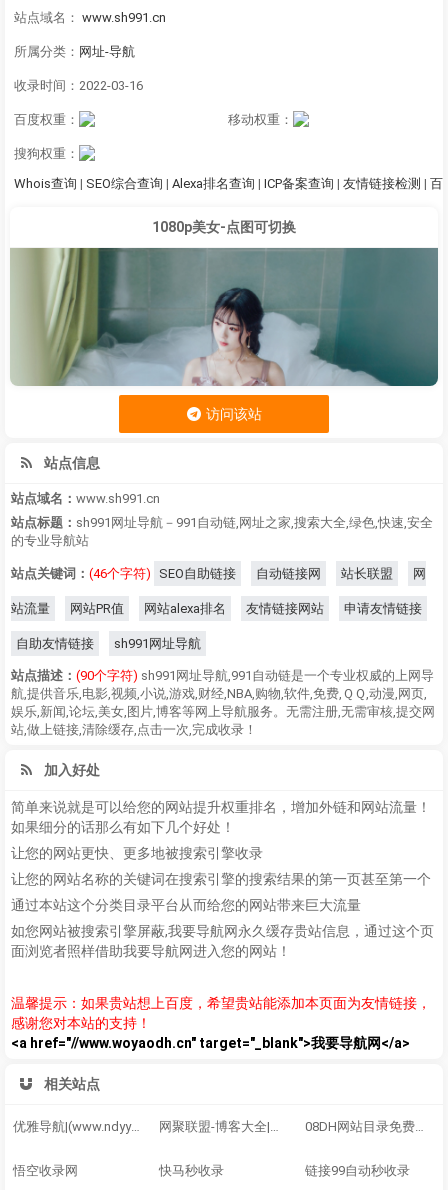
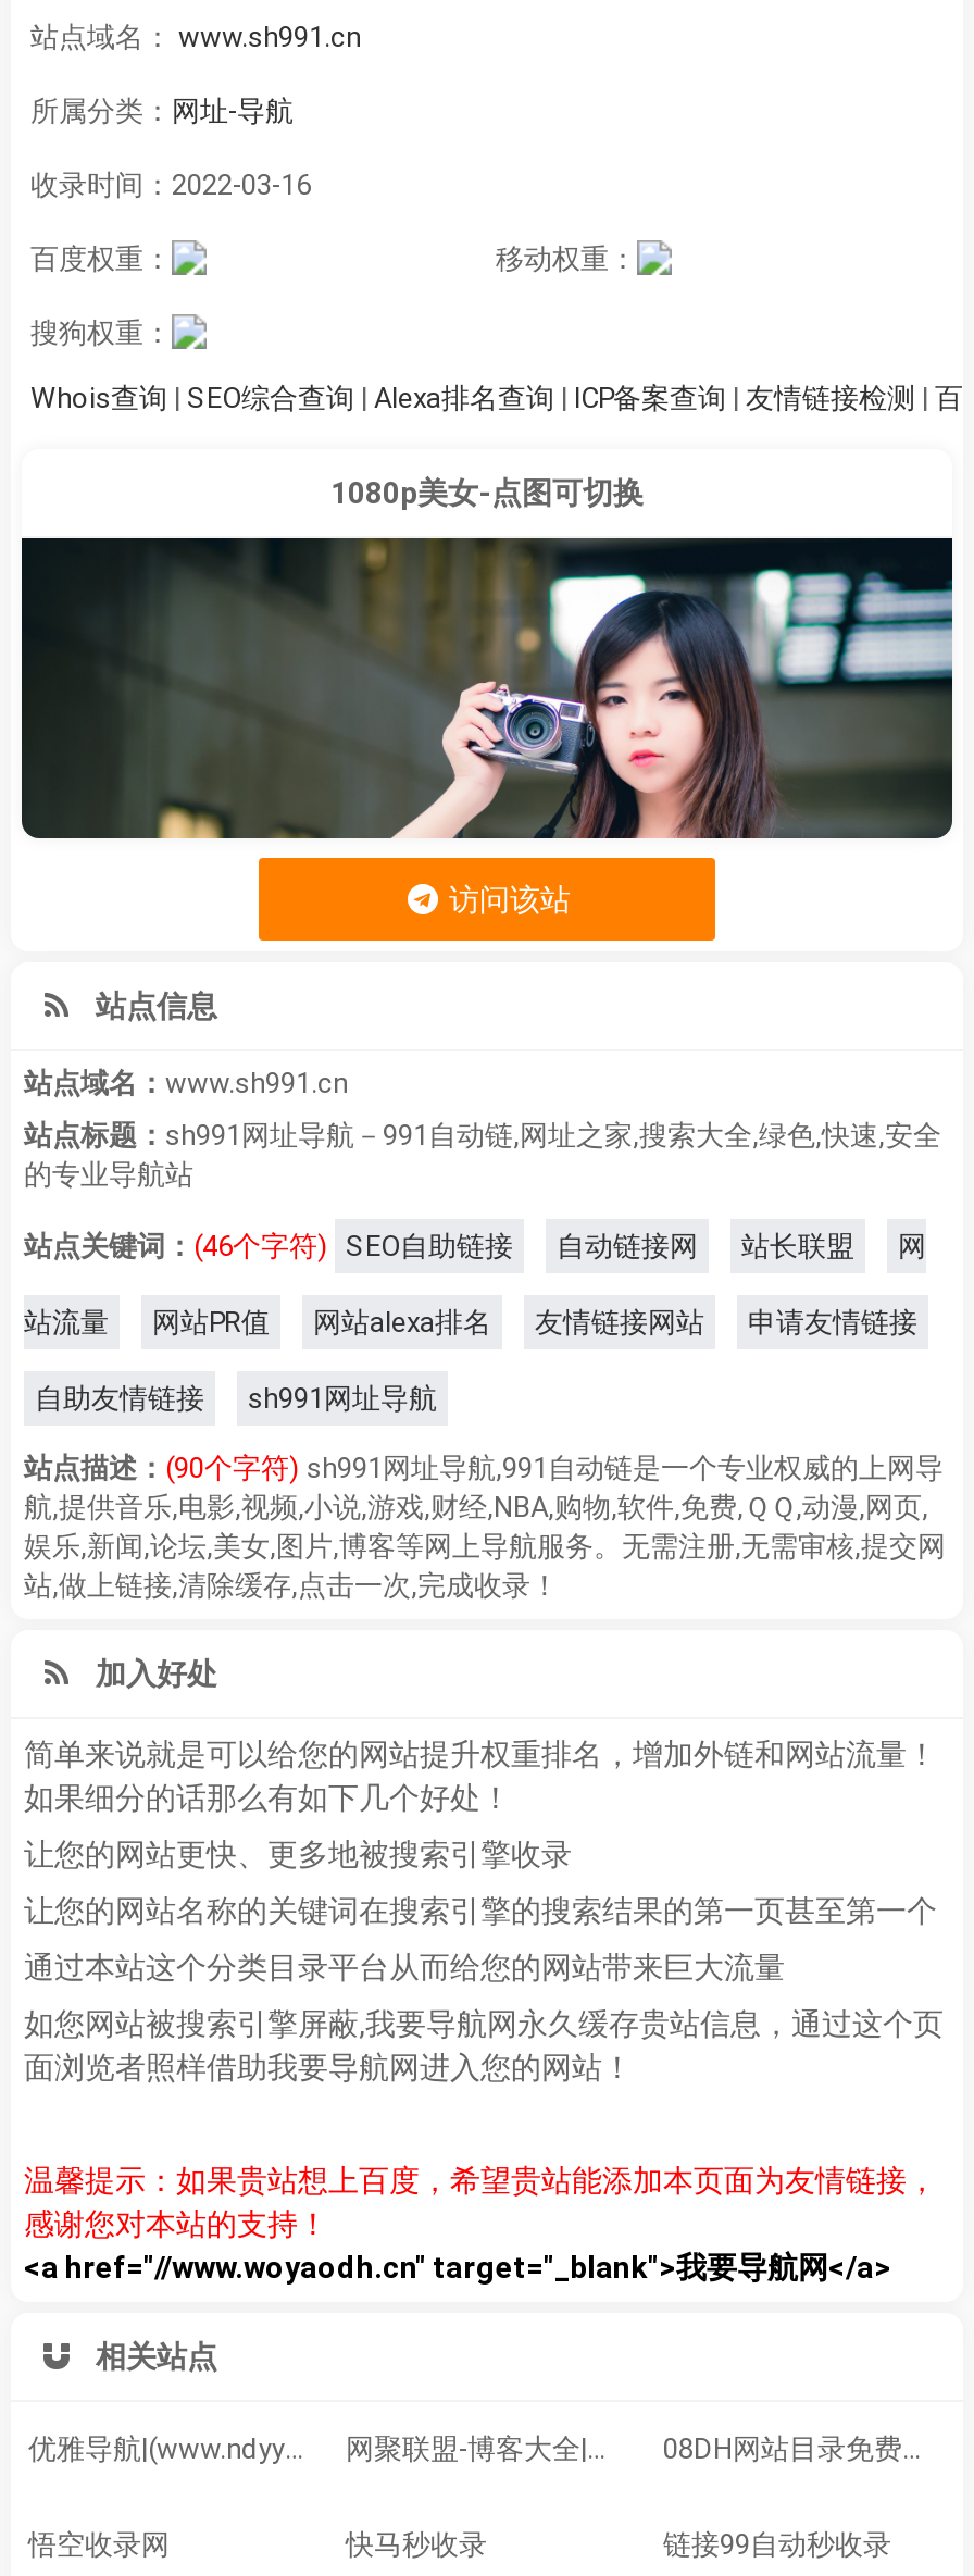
[10,247,439,387] [image] -> [20,536,954,841] [image]

